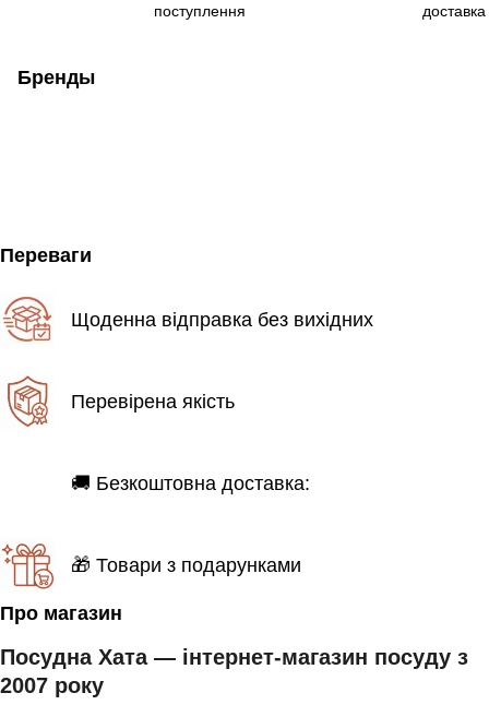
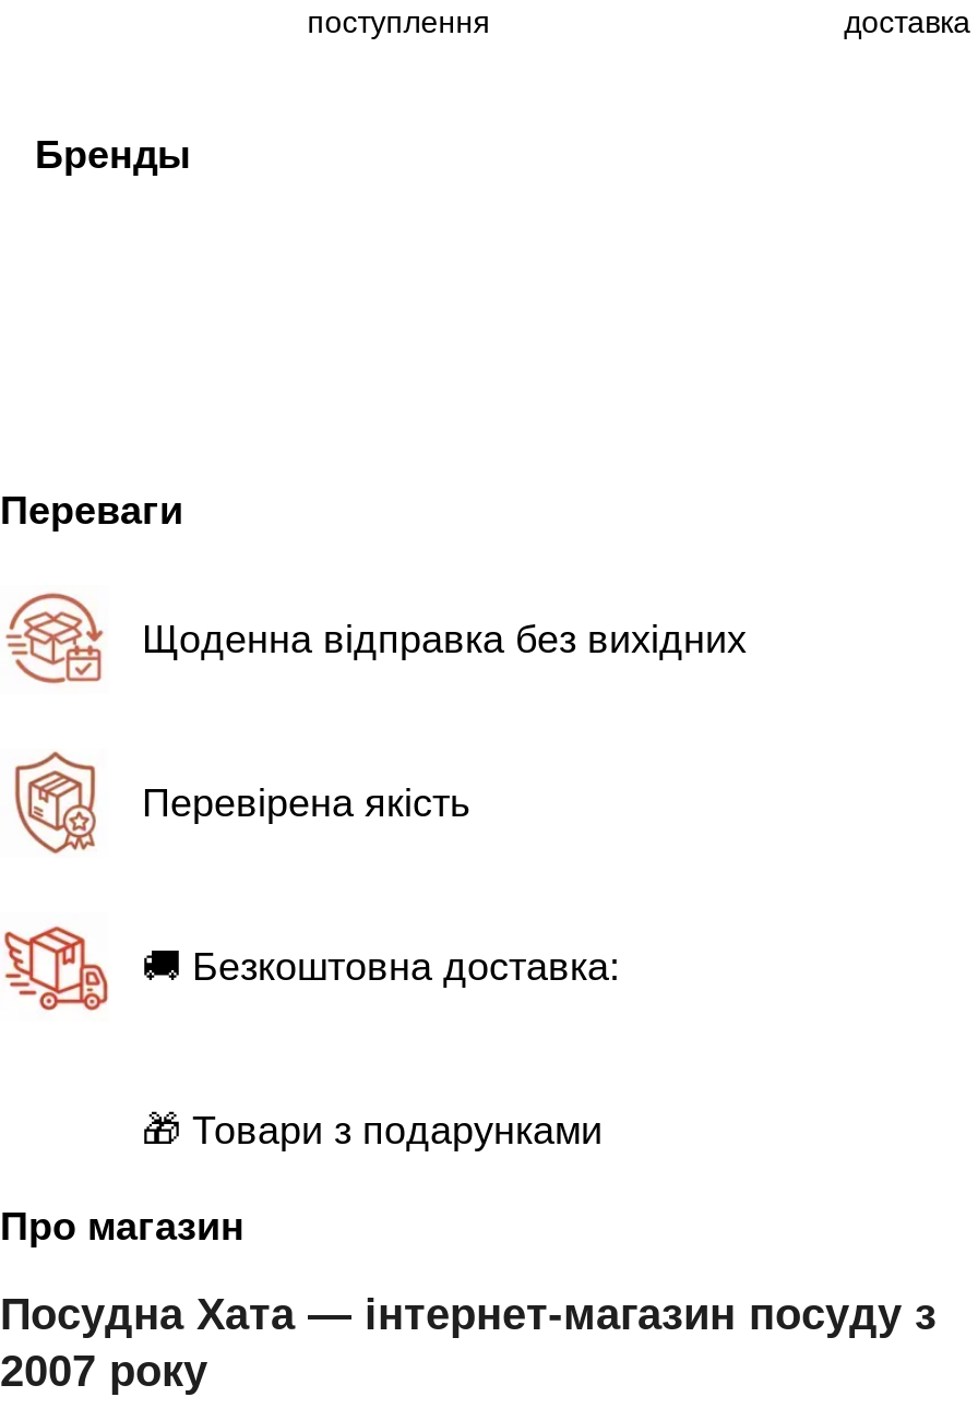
none -> [7,923,111,1013] [image]
[3,542,55,590] [image] -> none

